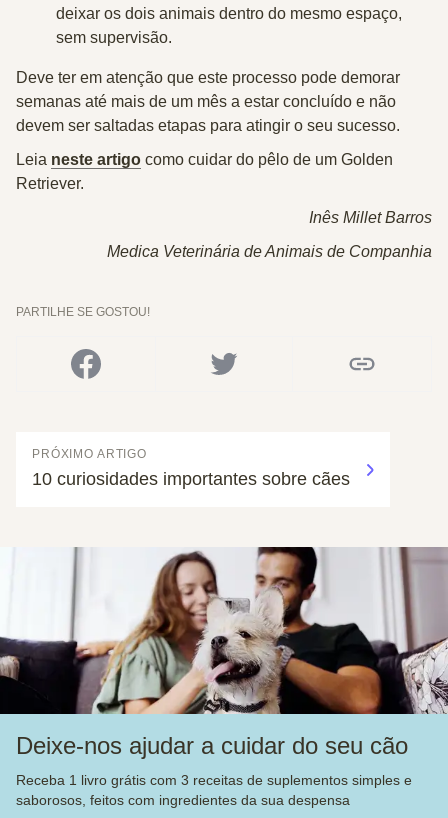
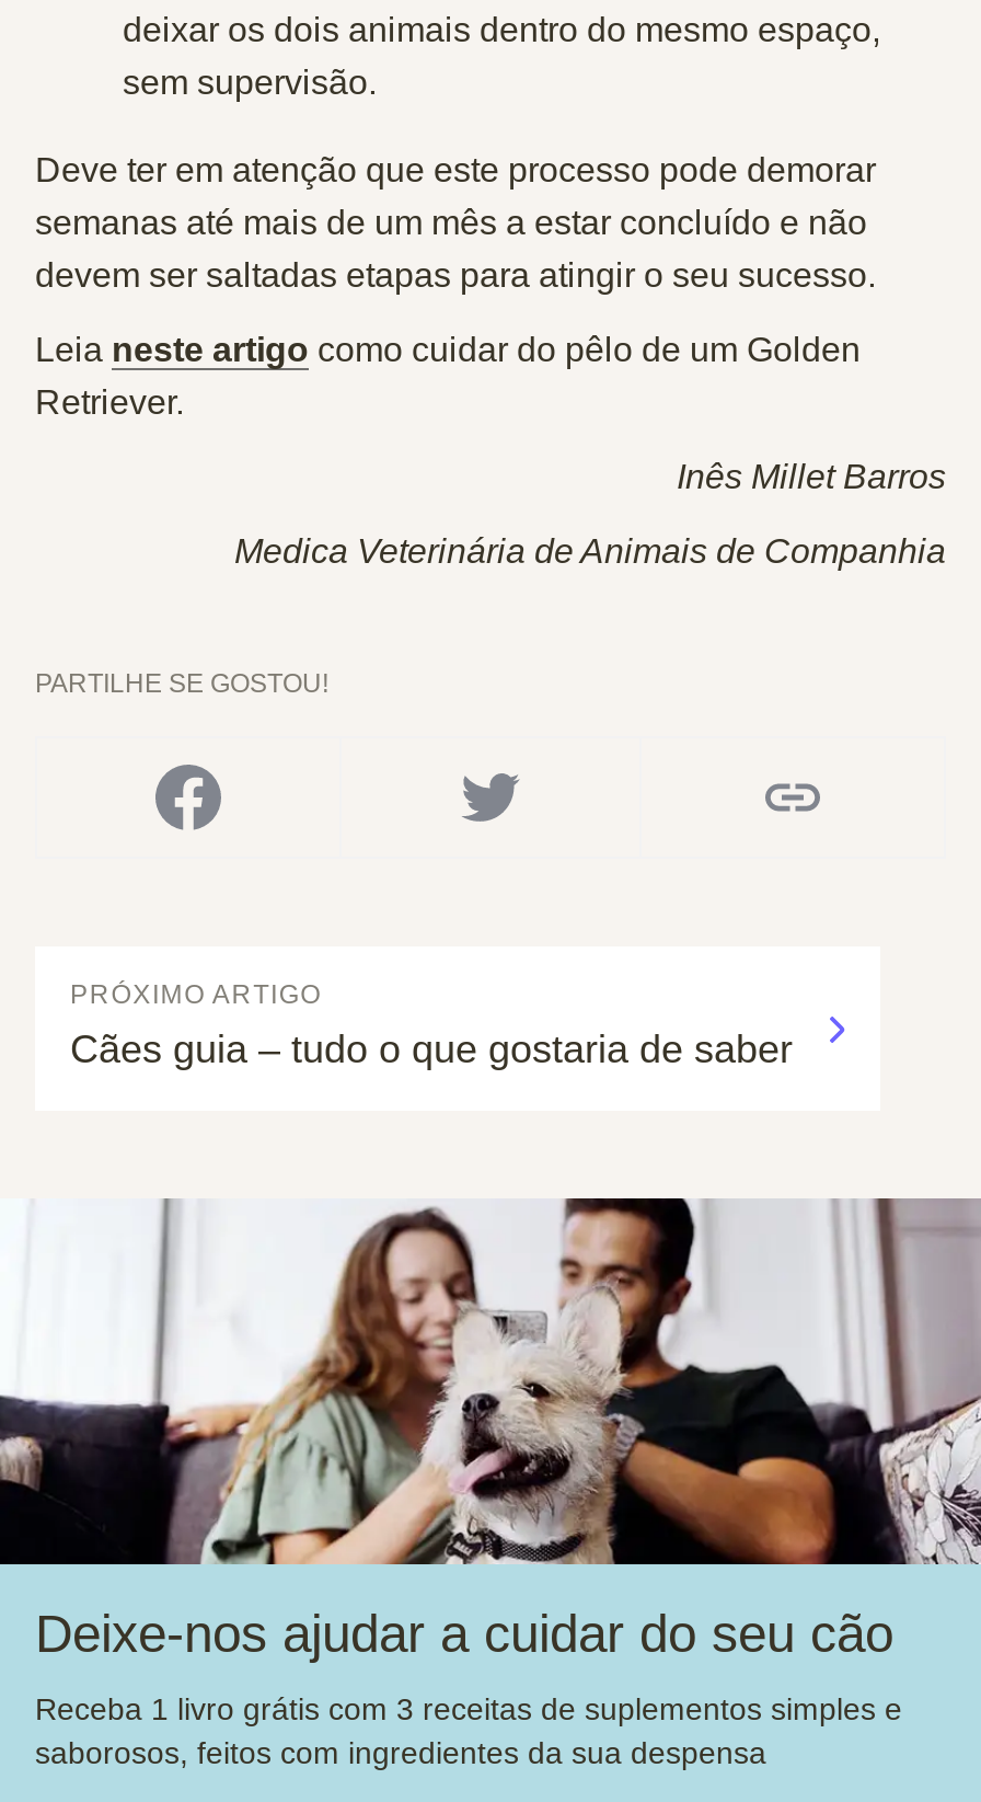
[32,469,350,489] 10 curiosidades importantes sobre cães -> [70,1028,793,1071] Cães guia – tudo o que gostaria de saber

